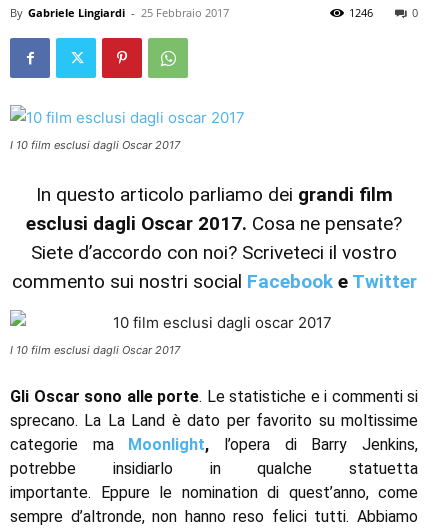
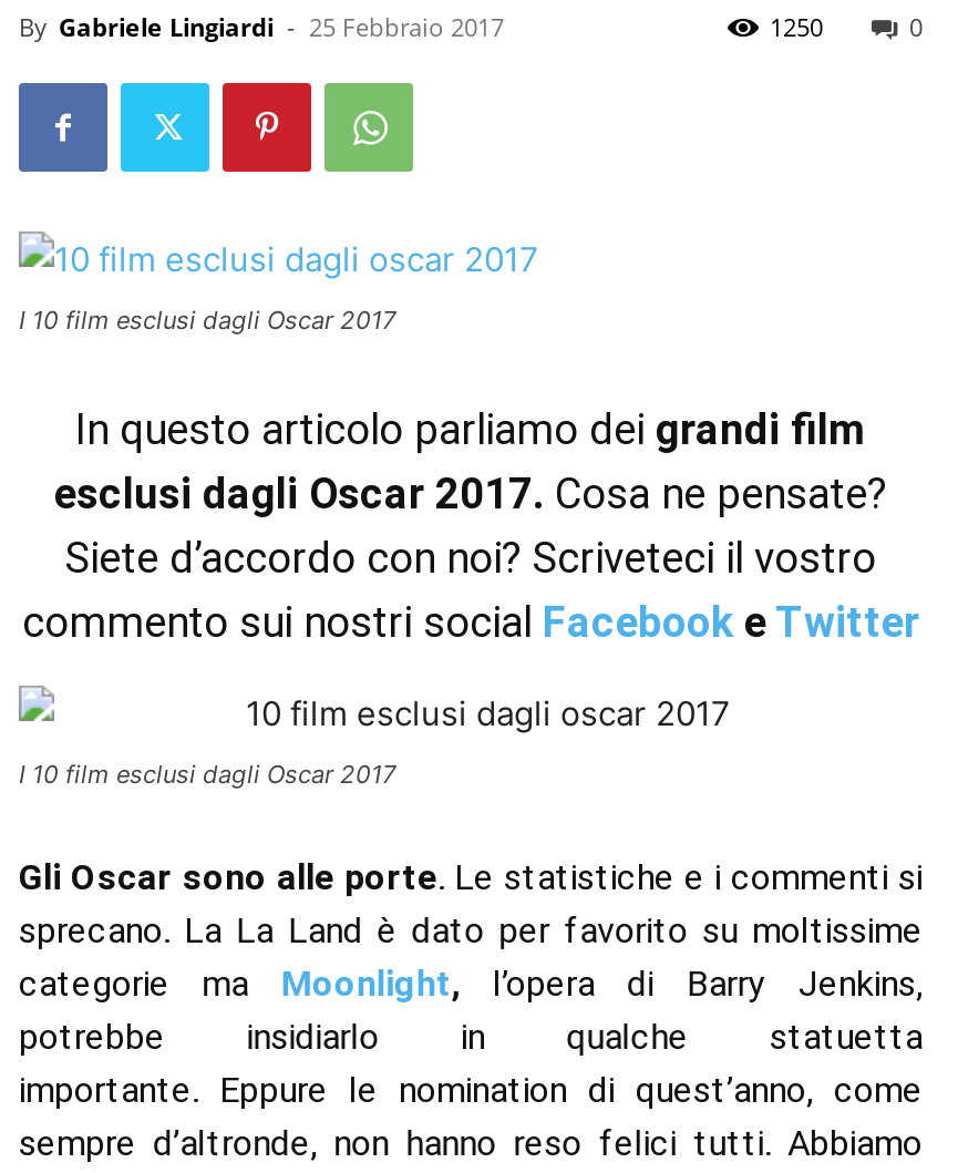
[349,5,373,20] 1246 -> [770,10,823,43] 1250

